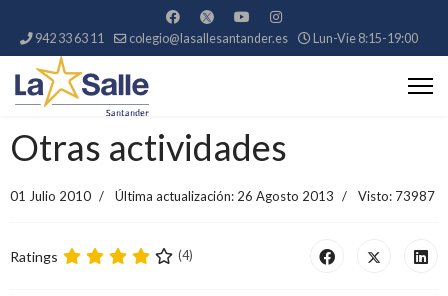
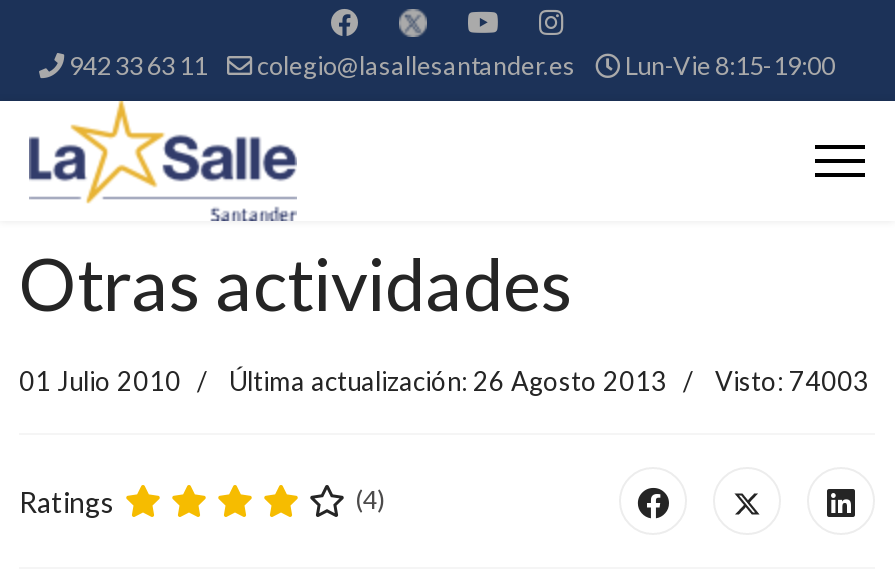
[10,188,435,204] 01 Julio 2010 Última actualización: 26 Agosto 2013 Visto: 73987 -> [19,365,869,397] 01 Julio 2010 Última actualización: 26 Agosto 2013 Visto: 74003

